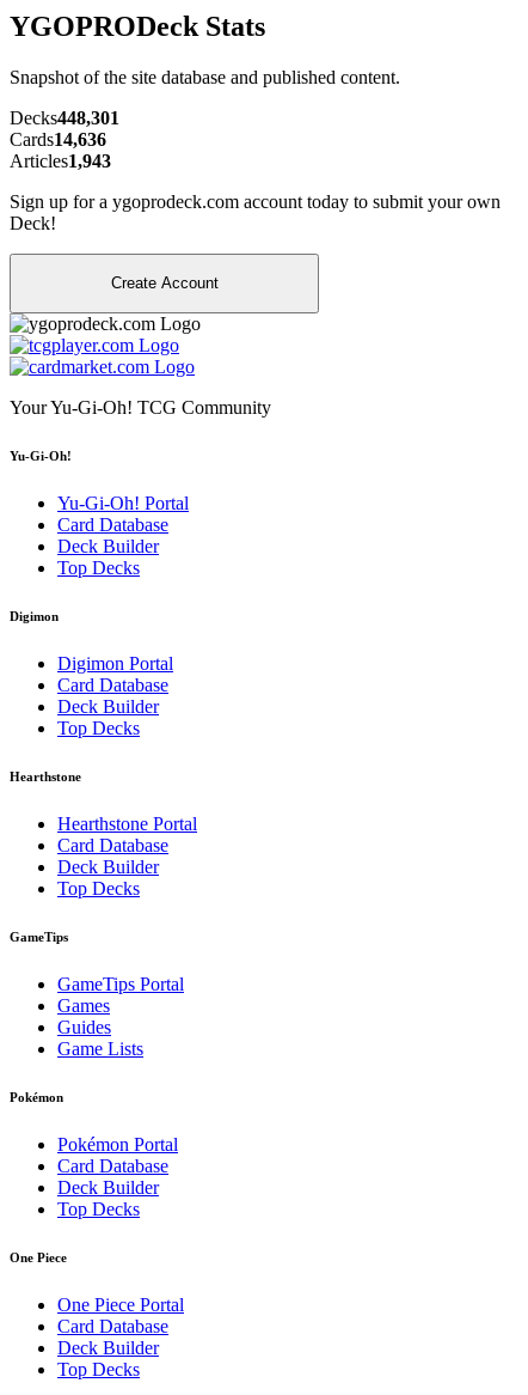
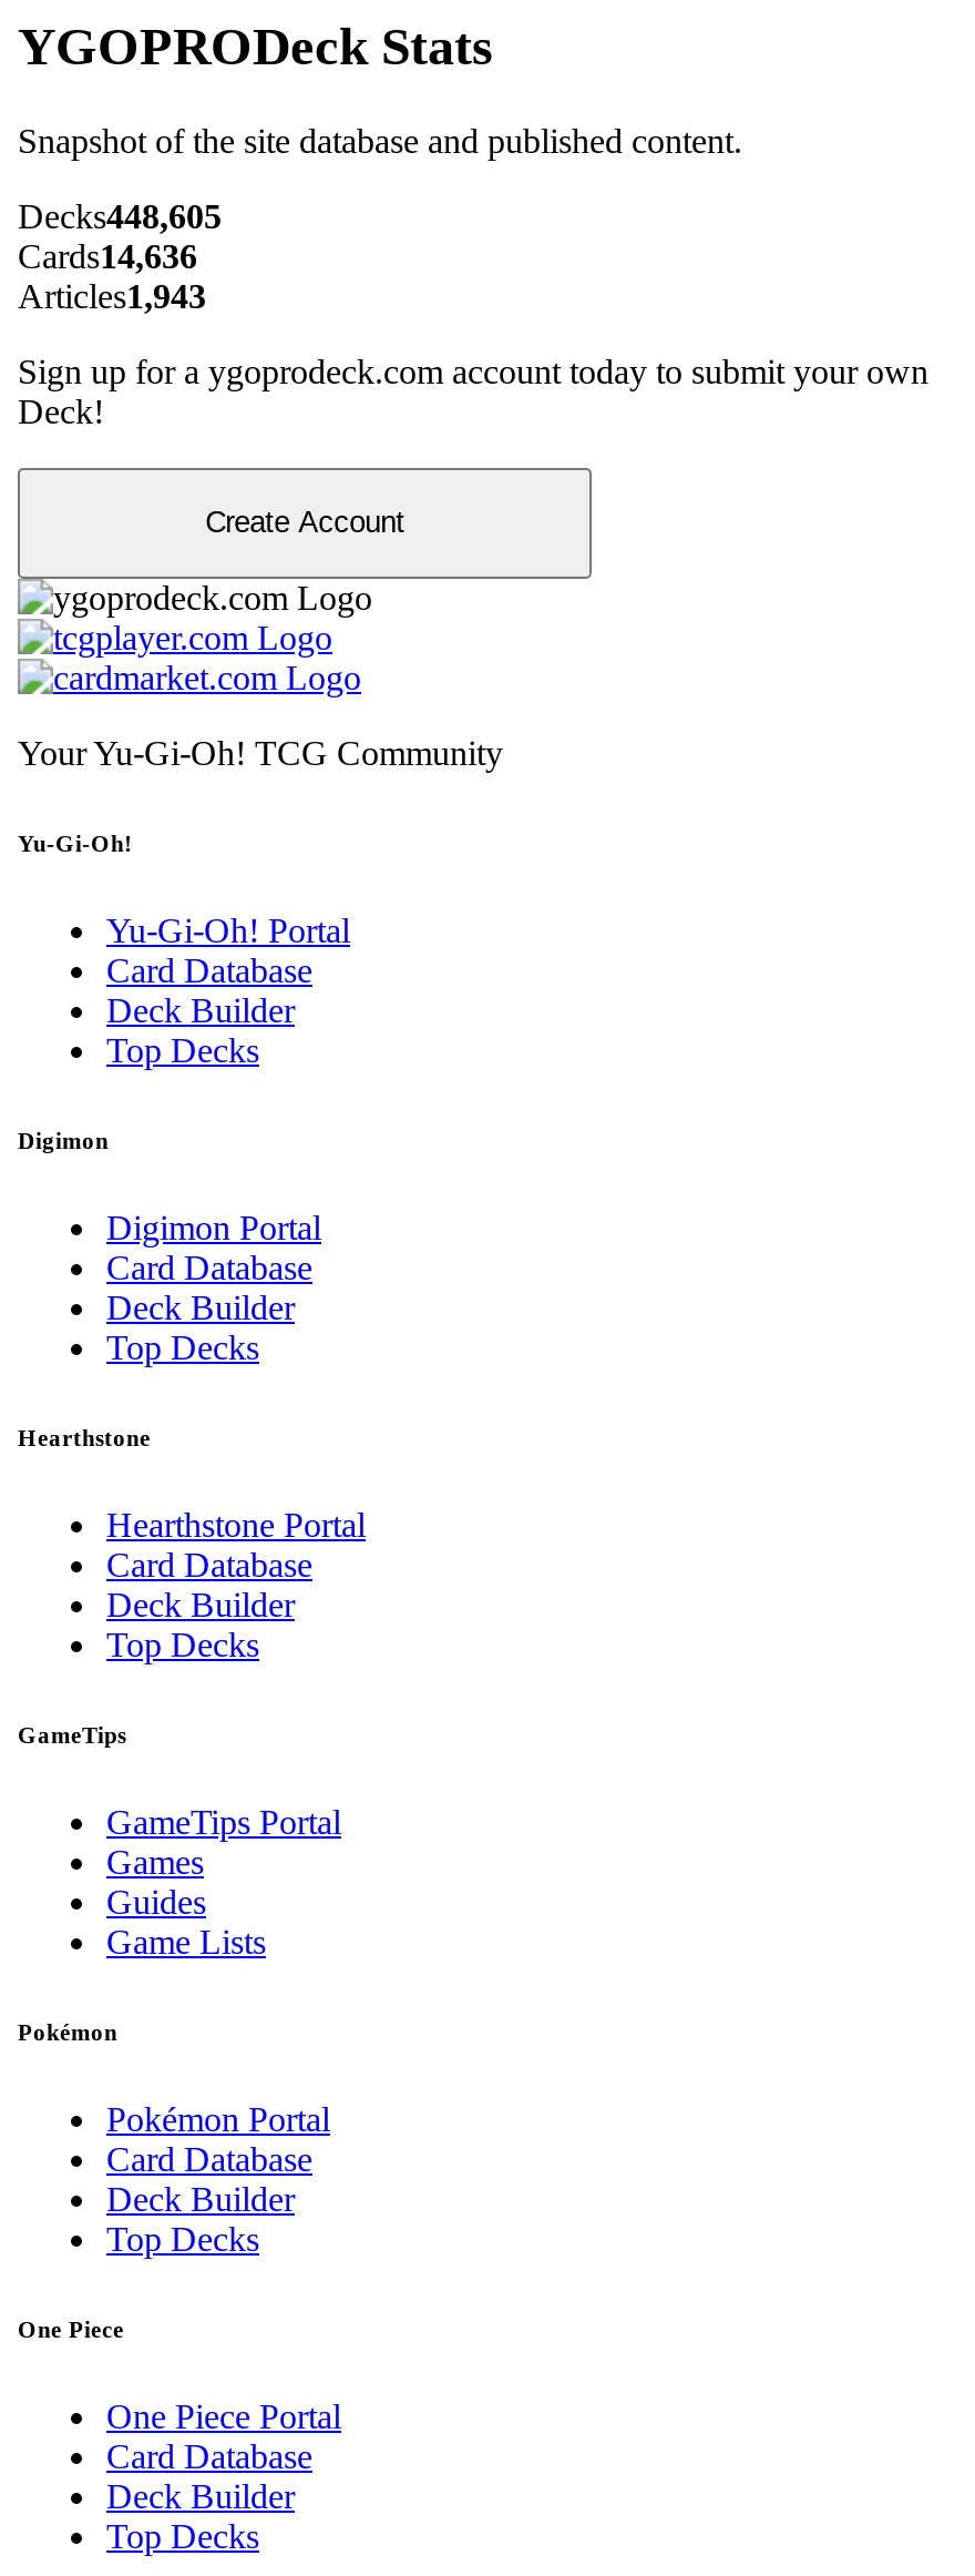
[10,108,119,128] Decks448,301 -> [18,197,222,235] Decks448,605

